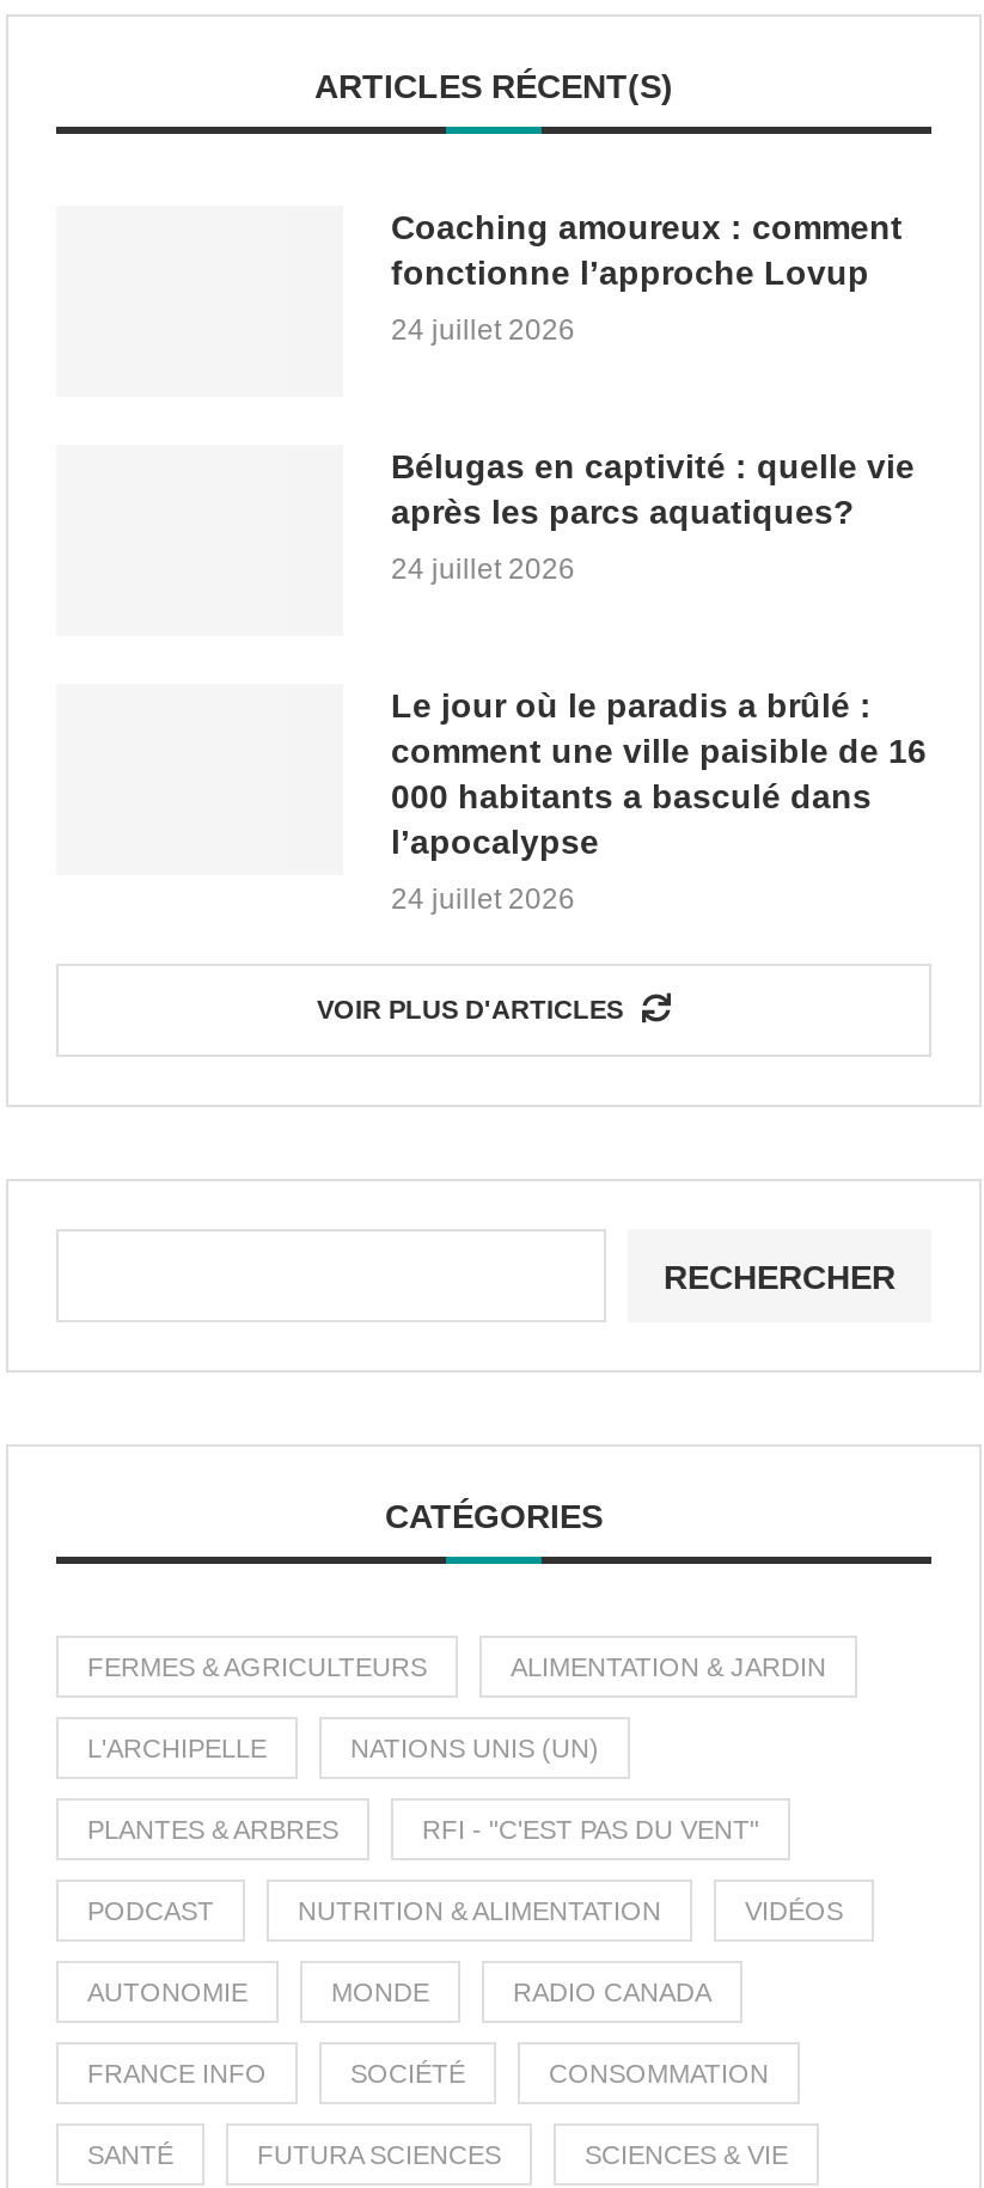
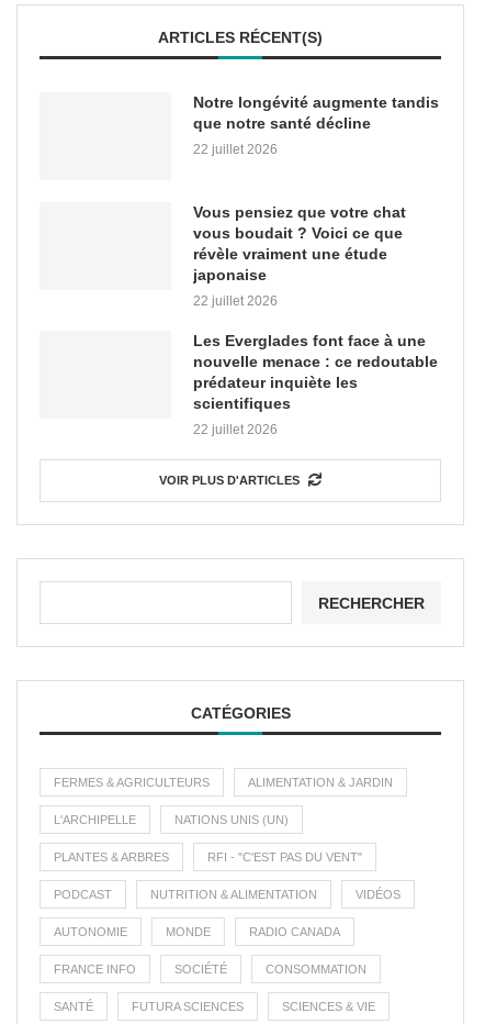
[391,208,903,292] Coaching amoureux : comment | fonctionne l’approche Lovup -> [193,93,439,132] Notre longévité augmente tandis | que notre santé décline
[391,313,575,347] 24 juillet 2026 -> [193,142,278,157] 22 juillet 2026
[391,447,915,531] Bélugas en captivité : quelle vie | après les parcs aquatiques? -> [193,203,406,283] Vous pensiez que votre chat | vous boudait ? Voici ce que | révèle vraiment une étude | japonaise
[391,552,575,586] 24 juillet 2026 -> [193,293,278,309] 22 juillet 2026
[391,686,927,861] Le jour où le paradis a brûlé : | comment une ville paisible de 16 | 000 habitants a basculé dans | l’apocalypse -> [193,332,438,412] Les Everglades font face à une | nouvelle menace : ce redoutable | prédateur inquiète les | scientifiques
[391,882,575,916] 24 juillet 2026 -> [193,422,278,437] 22 juillet 2026

